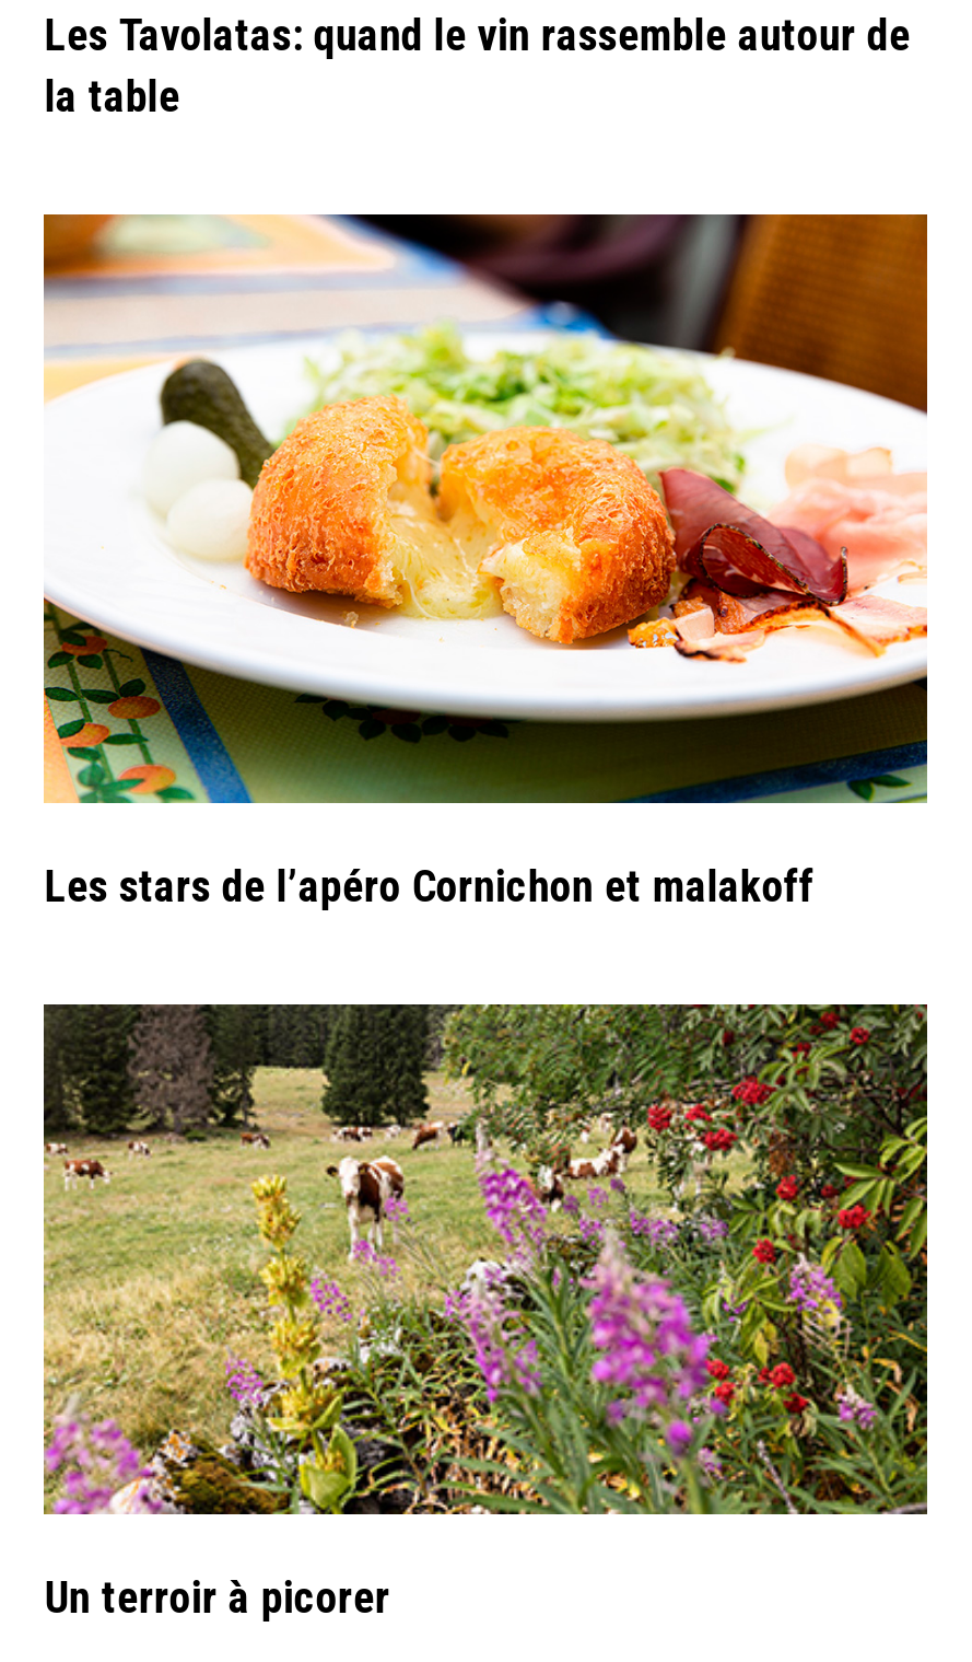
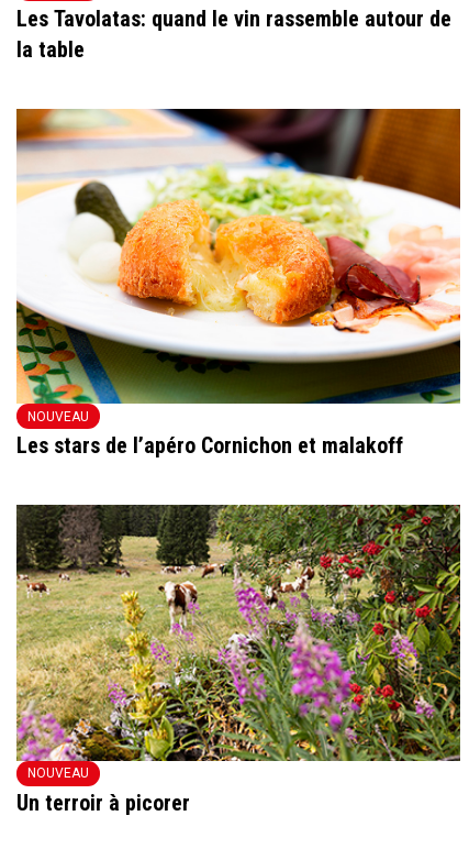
none -> [28,409,89,424] NOUVEAU
none -> [28,766,89,781] NOUVEAU

